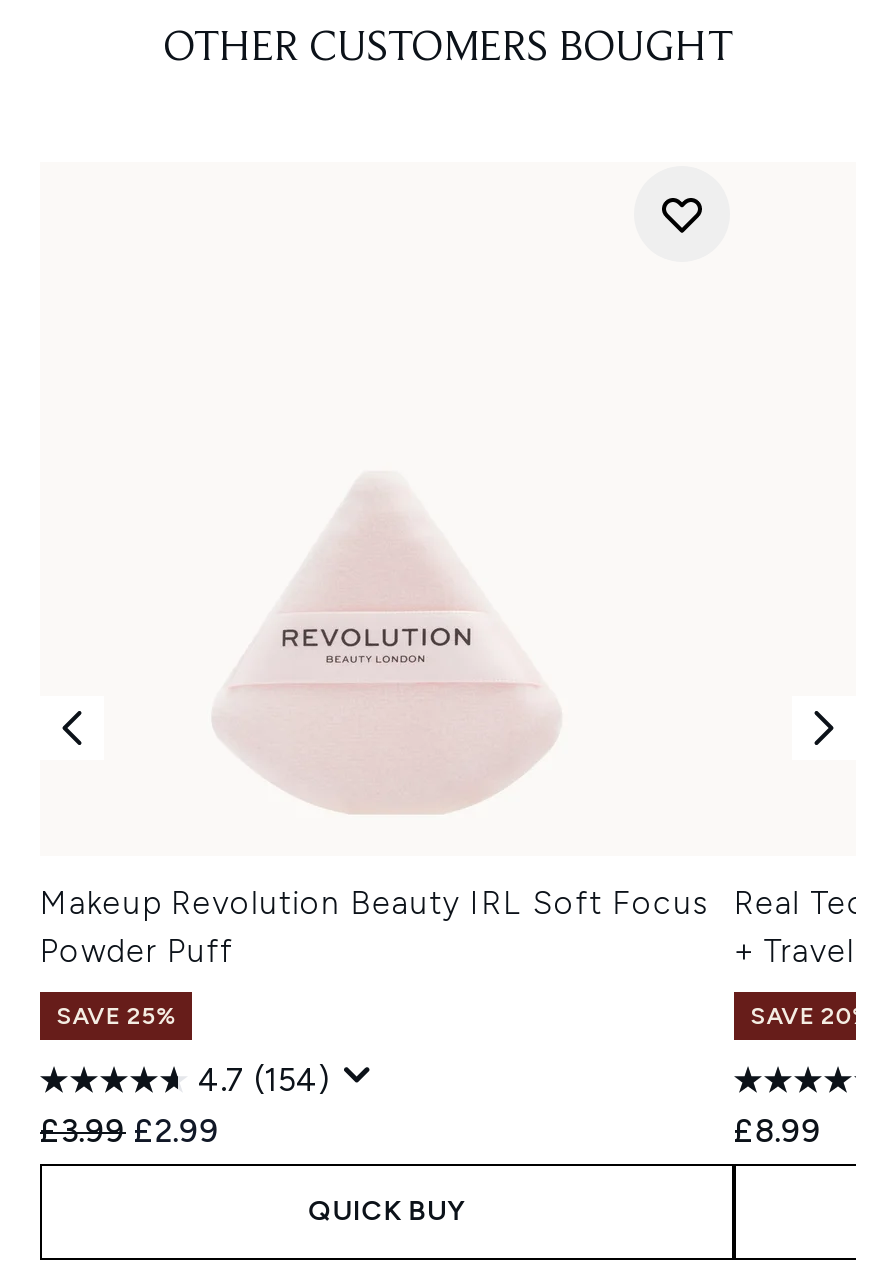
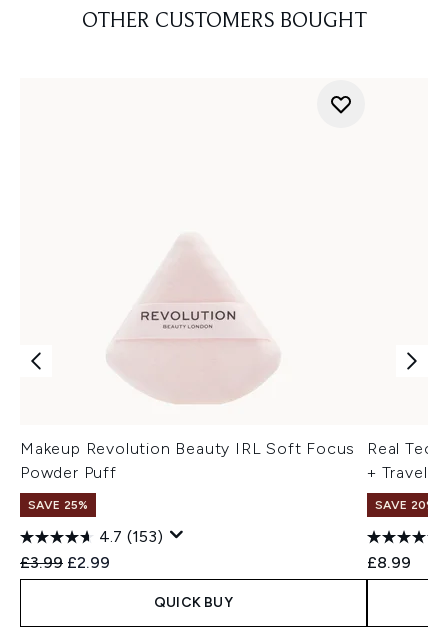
[198,1060,330,1098] 4.7 (154) -> [99,527,163,546] 4.7 (153)

